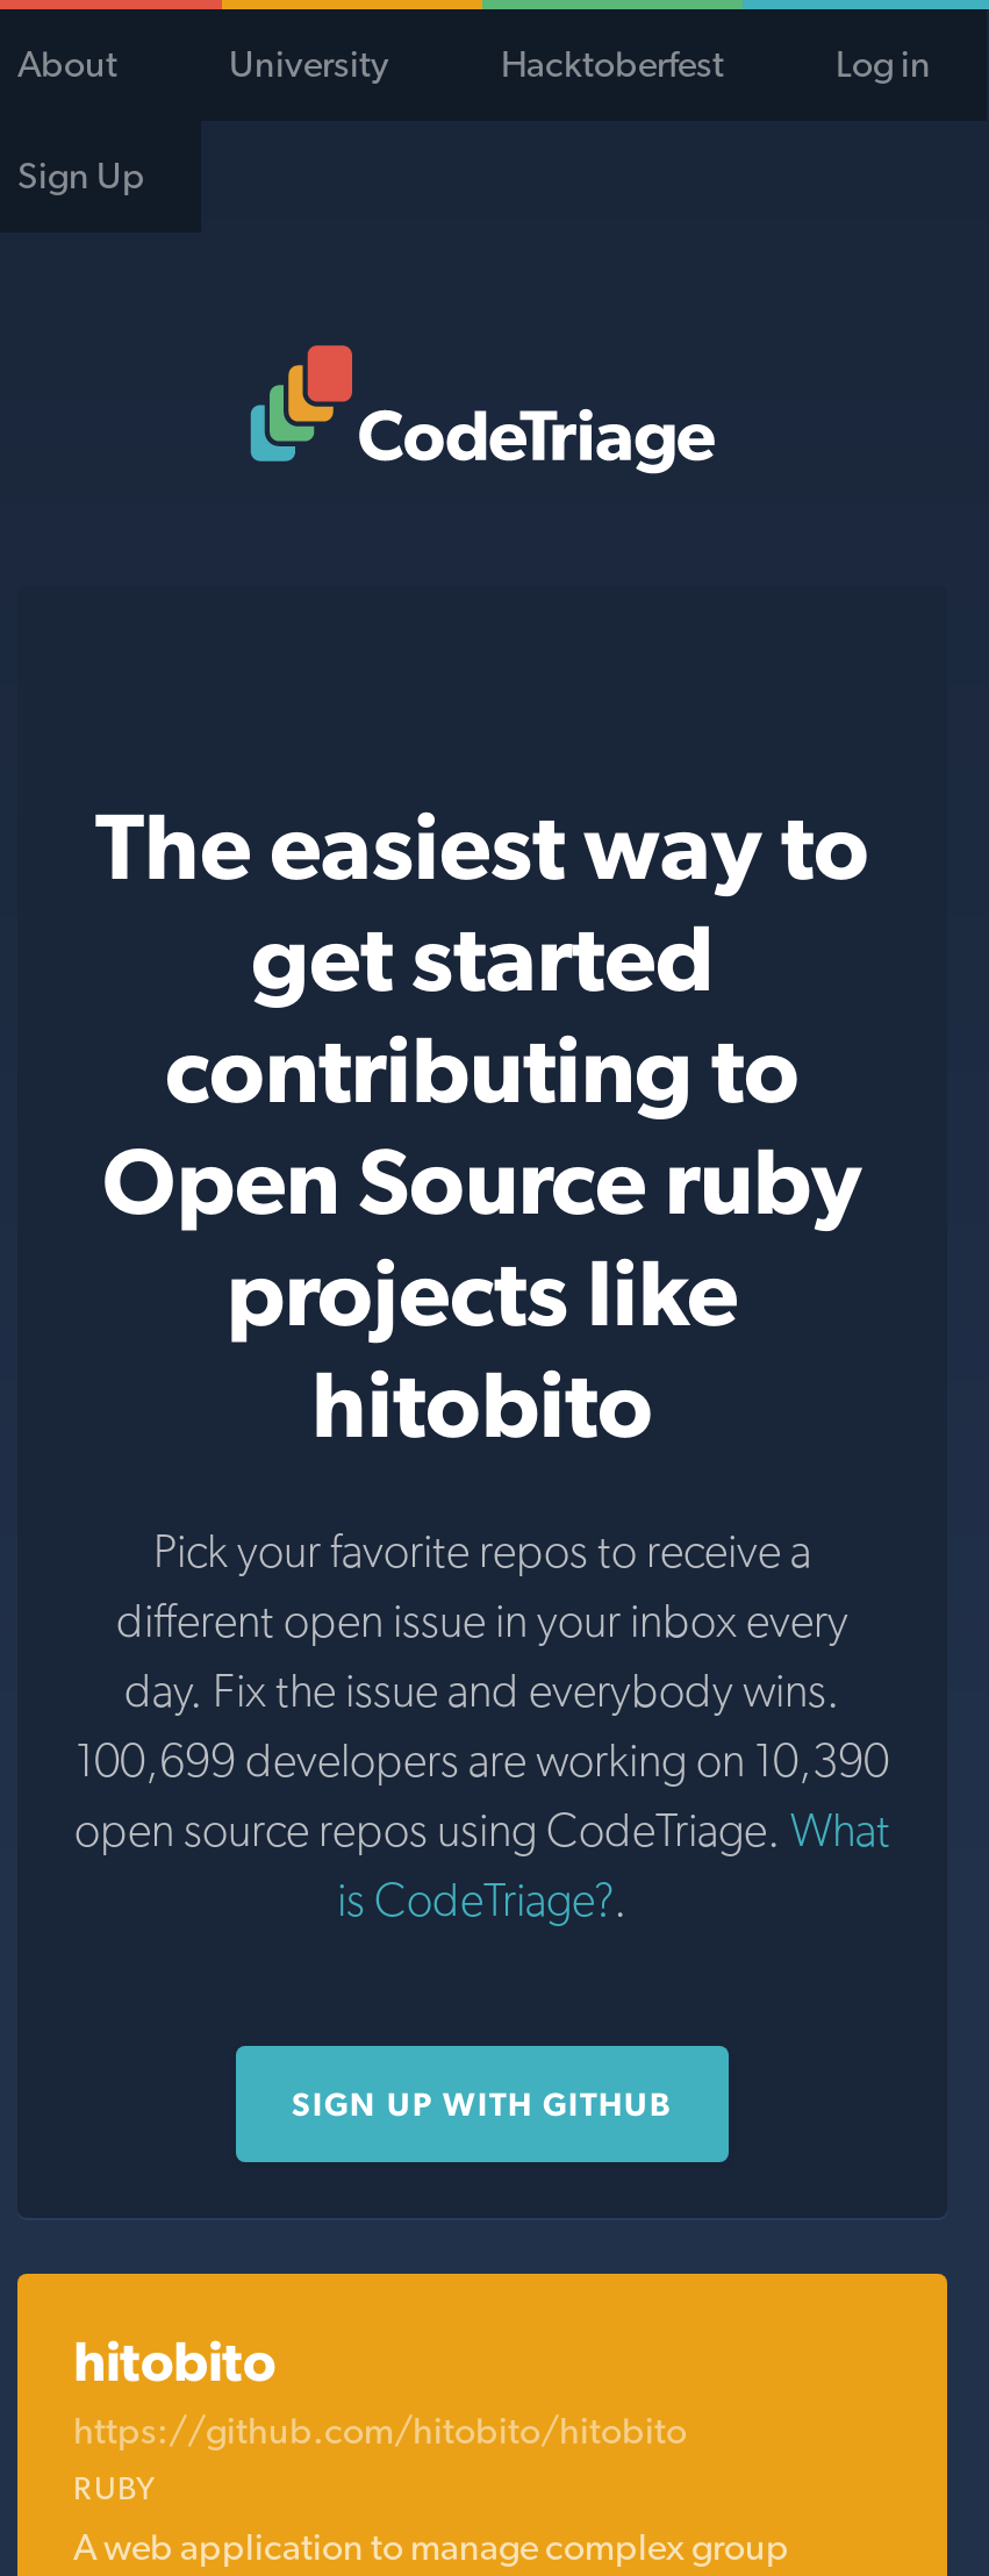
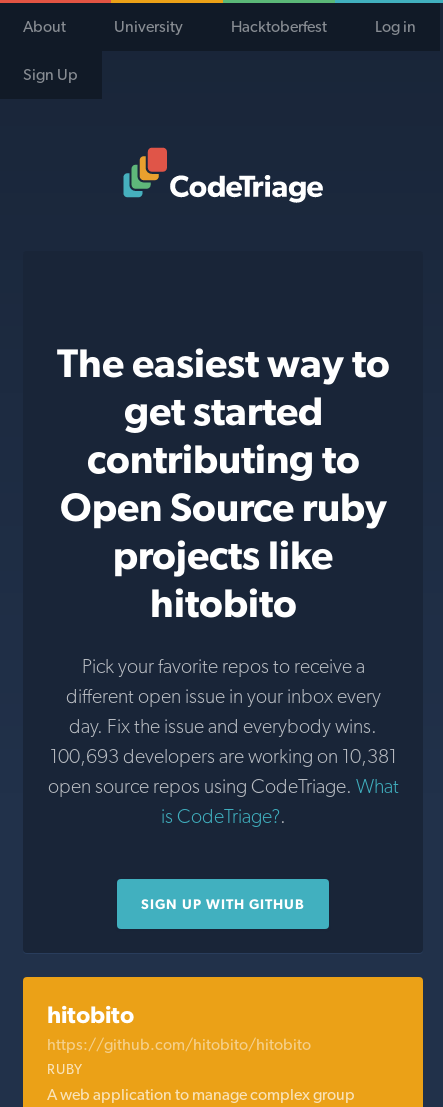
[76,1732,889,1788] 100,699 developers are working on 10,390 -> [49,744,396,768] 100,693 developers are working on 10,381

